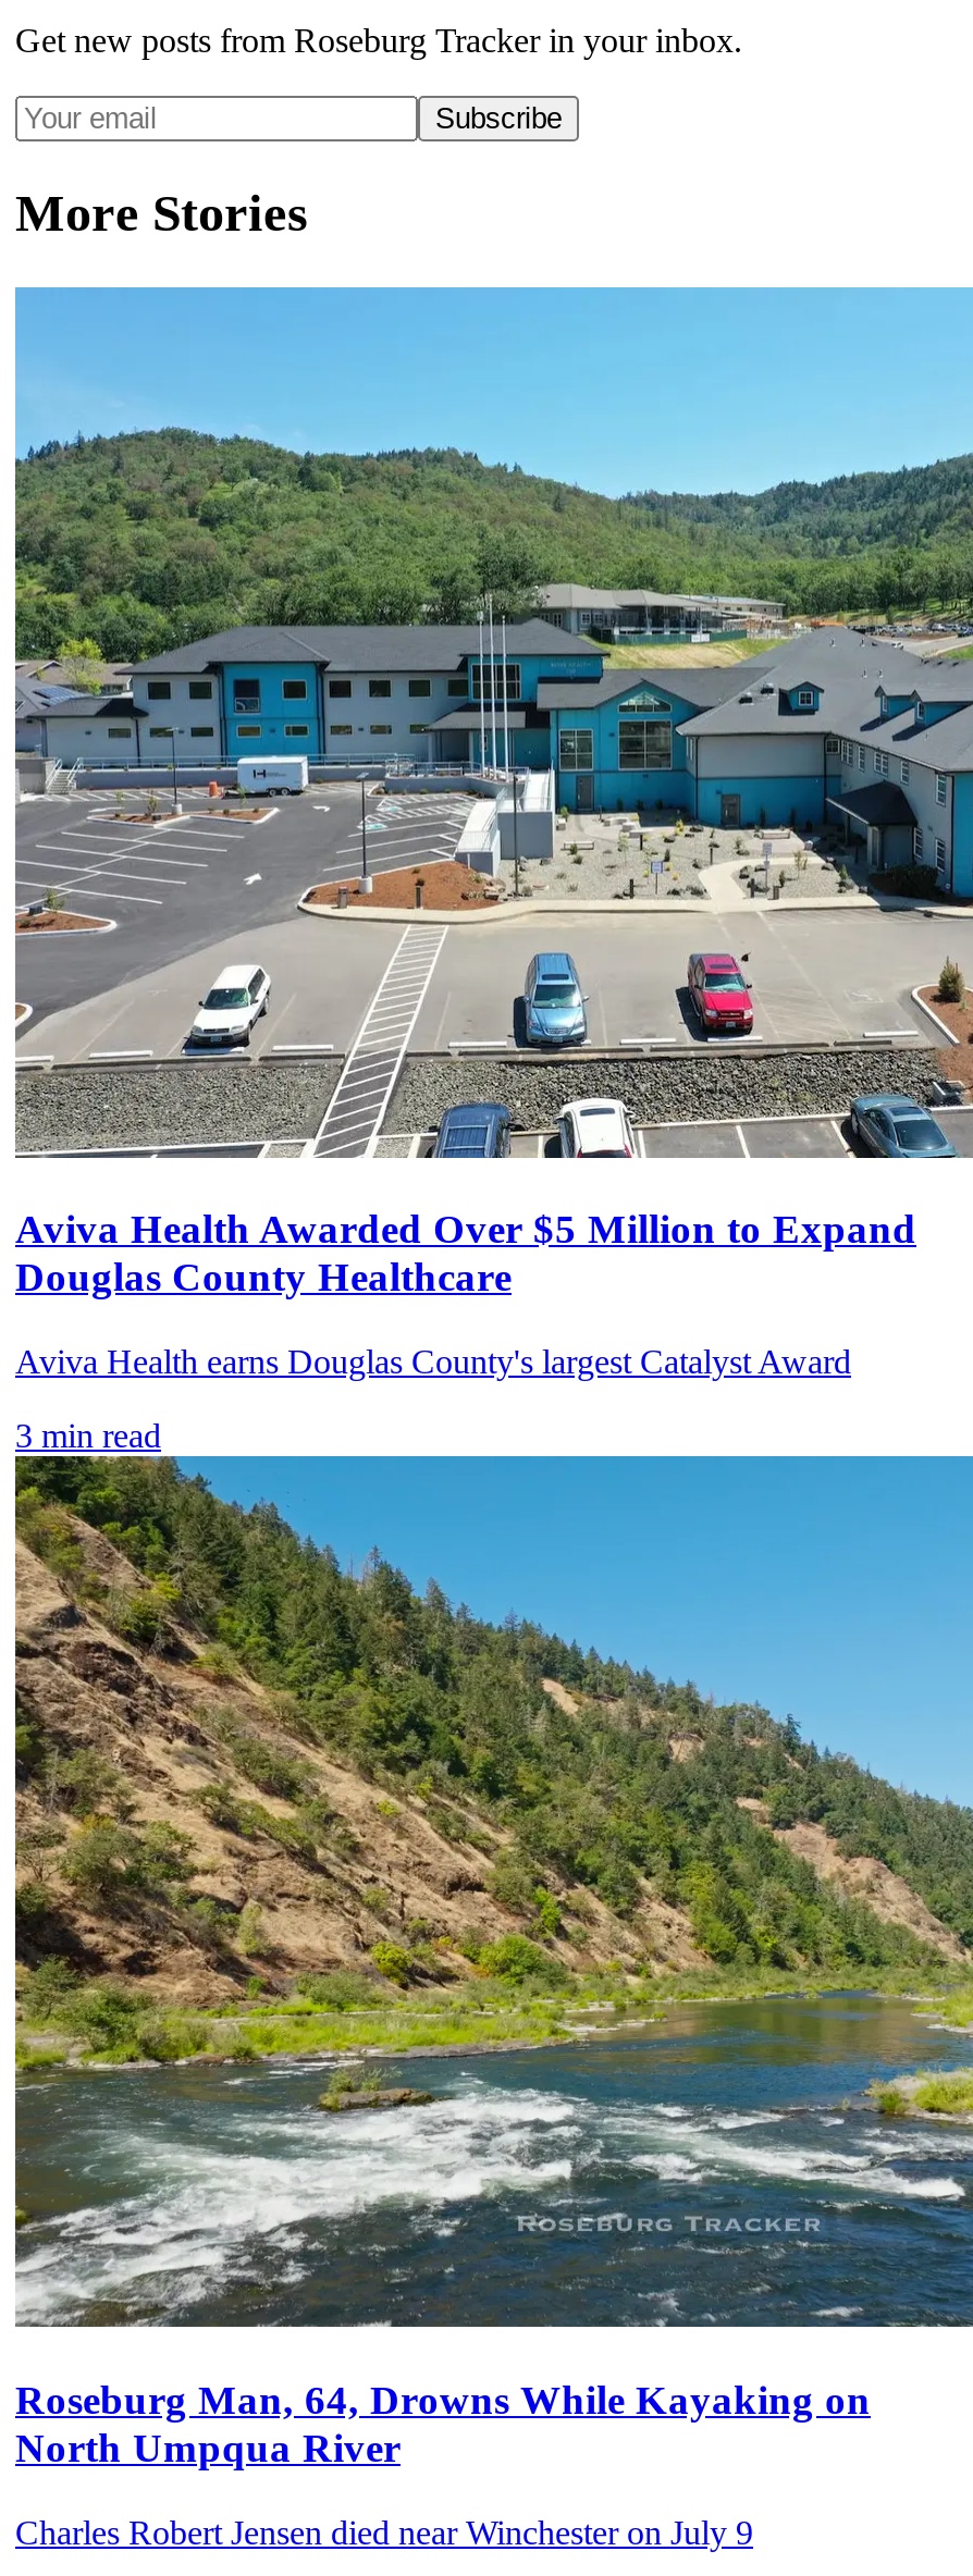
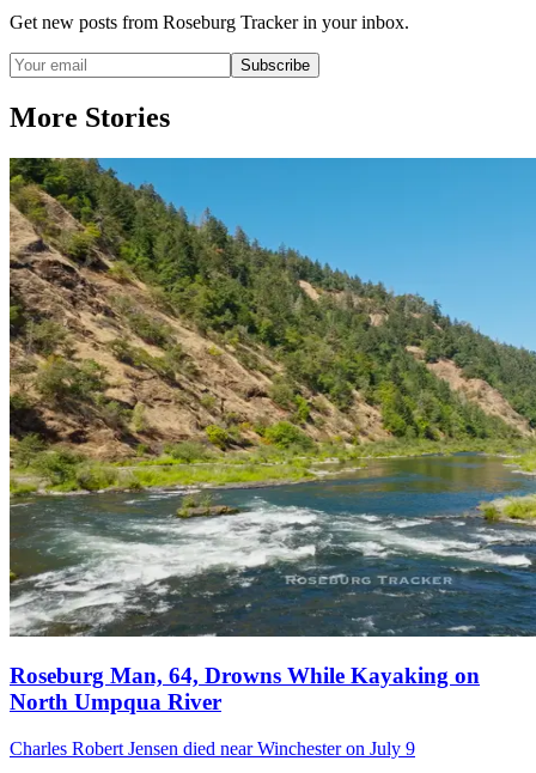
[13,285,966,1454] [image] | Aviva Health Awarded Over $5 Million to Expand | Douglas County Healthcare | Aviva Health earns Douglas County's largest Catalyst Award | 3 min read -> none

